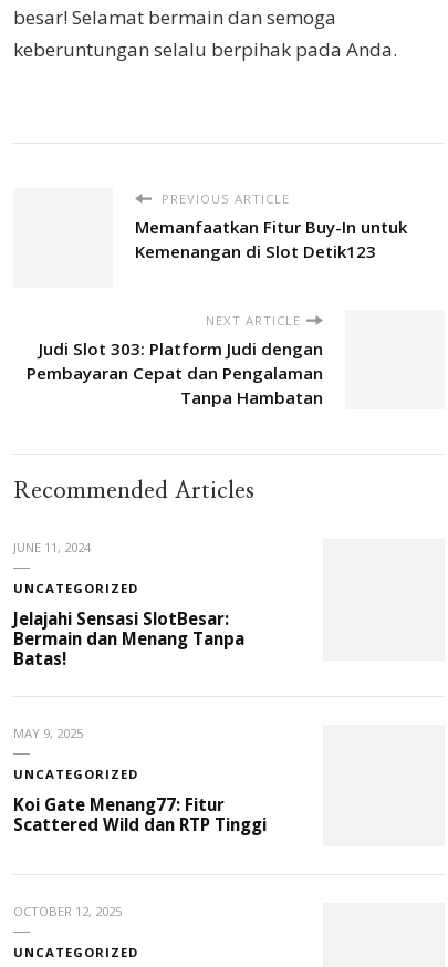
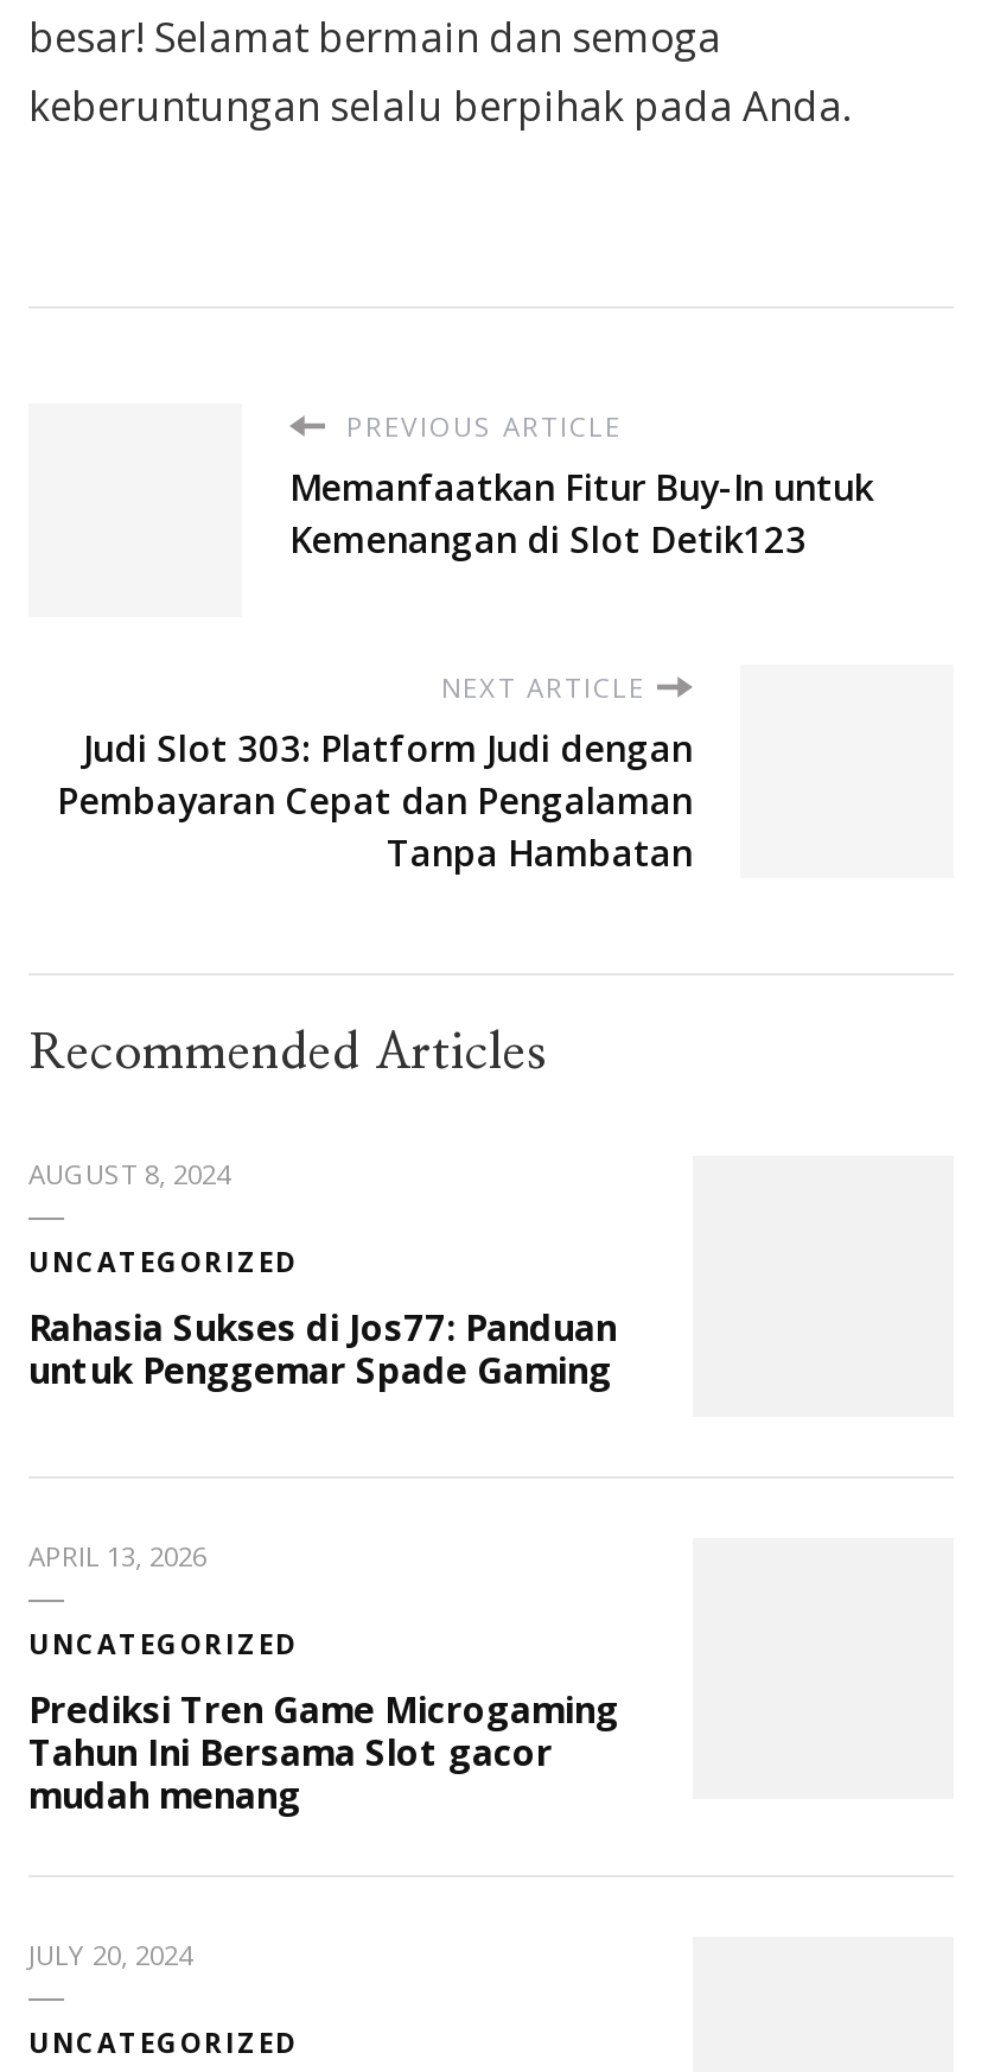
[13,539,91,555] JUNE 11, 2024 -> [28,1155,230,1191] AUGUST 8, 2024
[13,607,244,669] Jelajahi Sensasi SlotBesar: | Bermain dan Menang Tanpa | Batas! -> [28,1303,617,1393] Rahasia Sukses di Jos77: Panduan | untuk Penggemar Spade Gaming
[13,724,83,741] MAY 9, 2025 -> [28,1538,206,1573] APRIL 13, 2026
[13,793,267,835] Koi Gate Menang77: Fitur | Scattered Wild dan RTP Tinggi -> [28,1685,619,1818] Prediksi Tren Game Microgaming | Tahun Ini Bersama Slot gacor | mudah menang
[13,903,122,919] OCTOBER 12, 2025 -> [28,1936,192,1972] JULY 20, 2024

